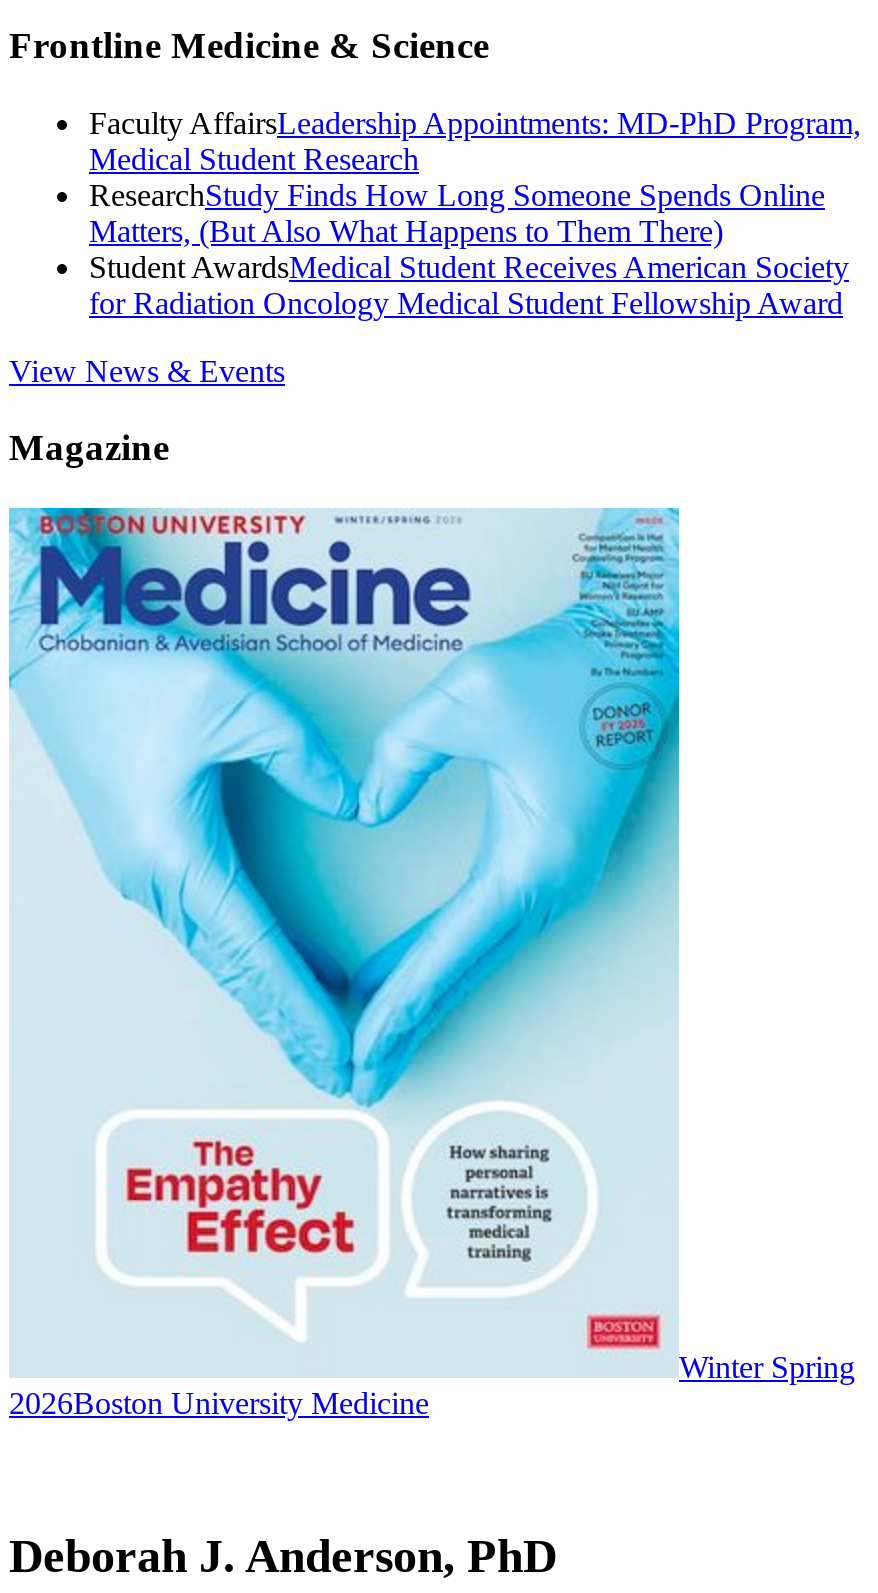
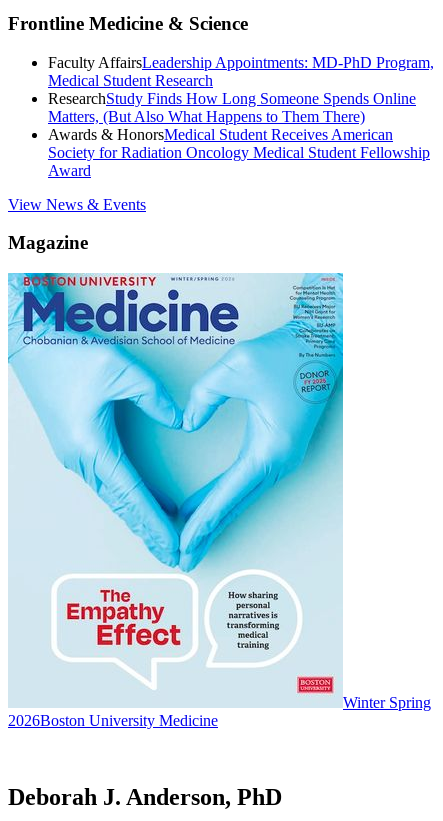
[89,249,849,319] Student AwardsMedical Student Receives American Society | for Radiation Oncology Medical Student Fellowship Award -> [48,126,430,179] Awards & HonorsMedical Student Receives American | Society for Radiation Oncology Medical Student Fellowship | Award

